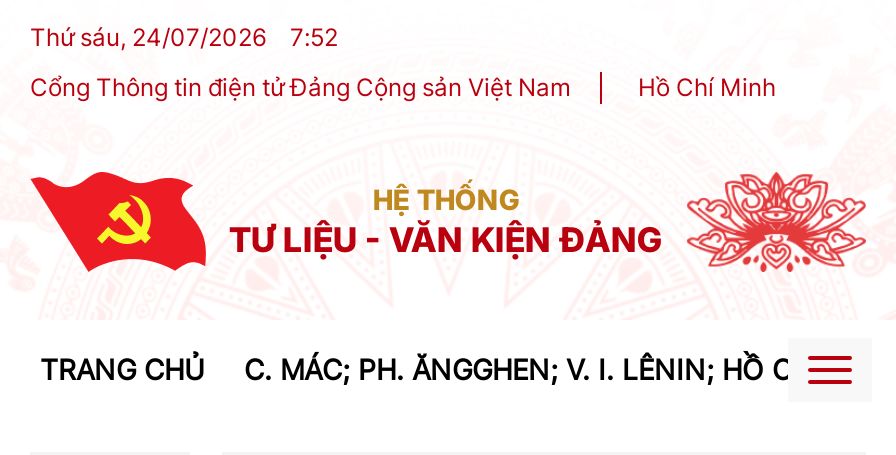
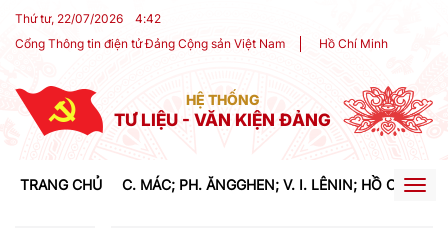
[30,22,266,52] Thứ sáu, 24/07/2026 -> [15,11,123,26] Thứ tư, 22/07/2026
[290,22,338,52] 7:52 -> [135,11,161,26] 4:42

